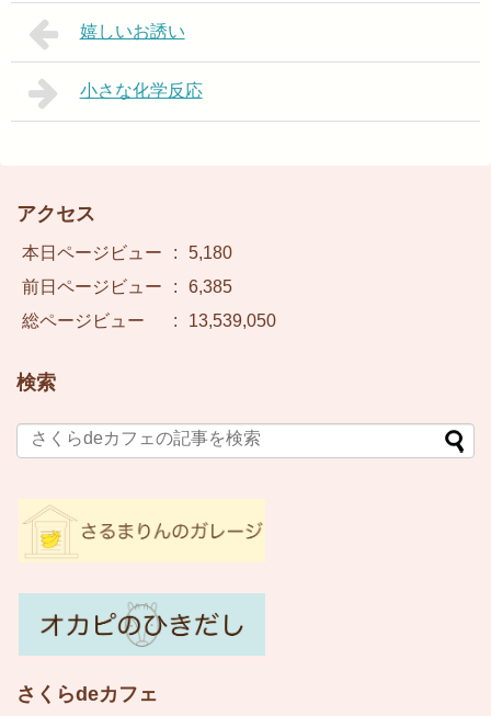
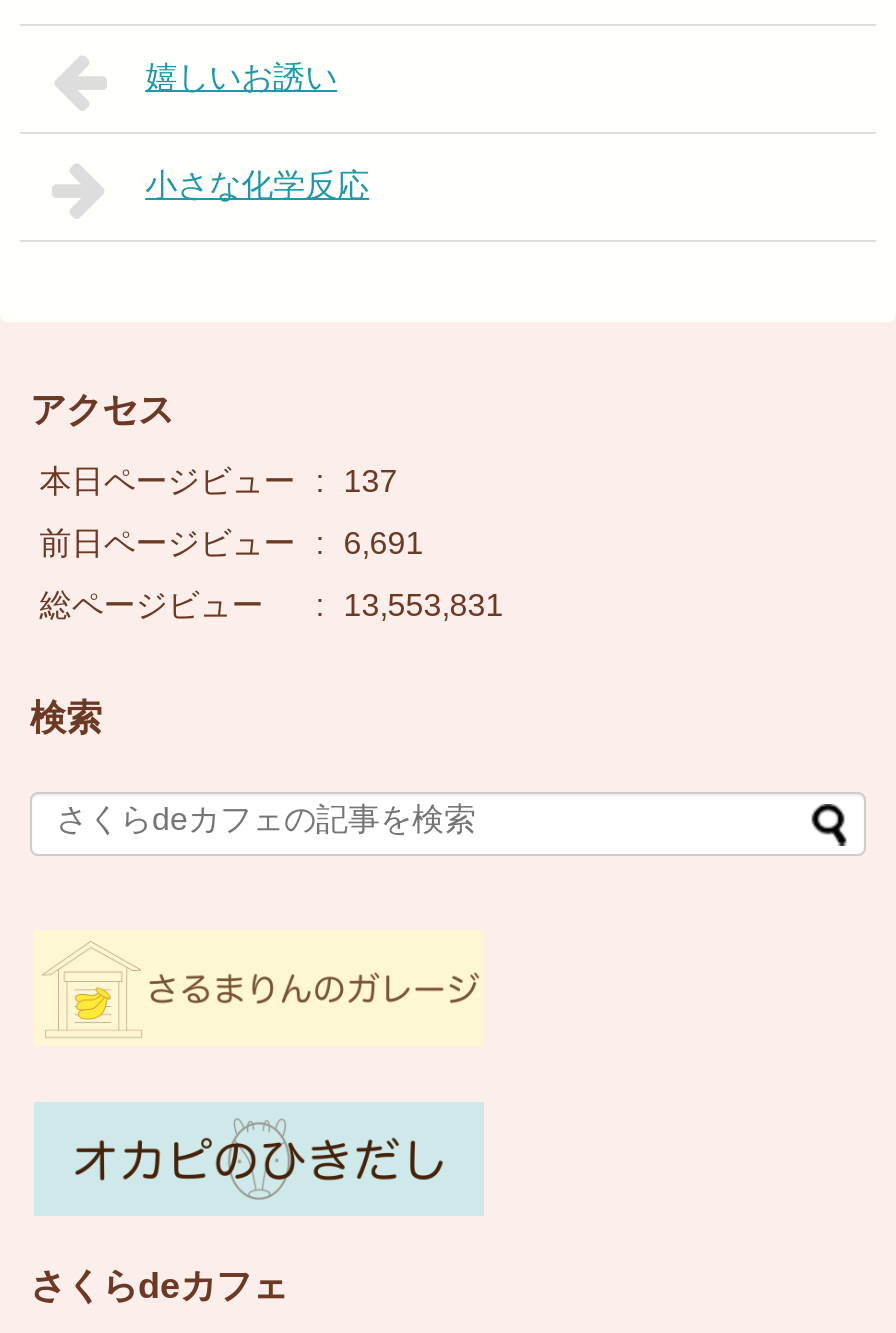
[22,243,232,262] 本日ページビュー : 5,180 -> [40,464,398,498] 本日ページビュー : 137
[22,277,232,296] 前日ページビュー : 6,385 -> [40,526,424,560] 前日ページビュー : 6,691
[22,311,276,330] 総ページビュー : 13,539,050 -> [40,588,504,622] 総ページビュー : 13,553,831

